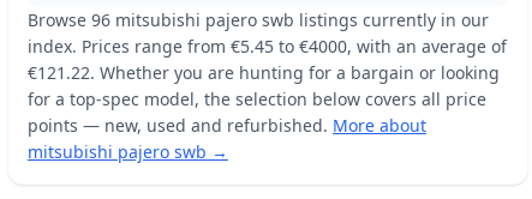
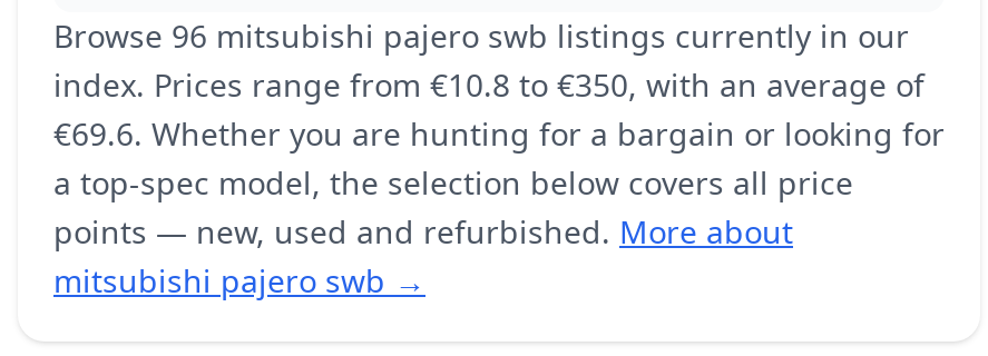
[28,35,507,110] index. Prices range from €5.45 to €4000, with an average of | €121.22. Whether you are hunting for a bargain or looking | for a top-spec model, the selection below covers all price -> [53,63,945,204] index. Prices range from €10.8 to €350, with an average of | €69.6. Whether you are hunting for a bargain or looking for | a top-spec model, the selection below covers all price

